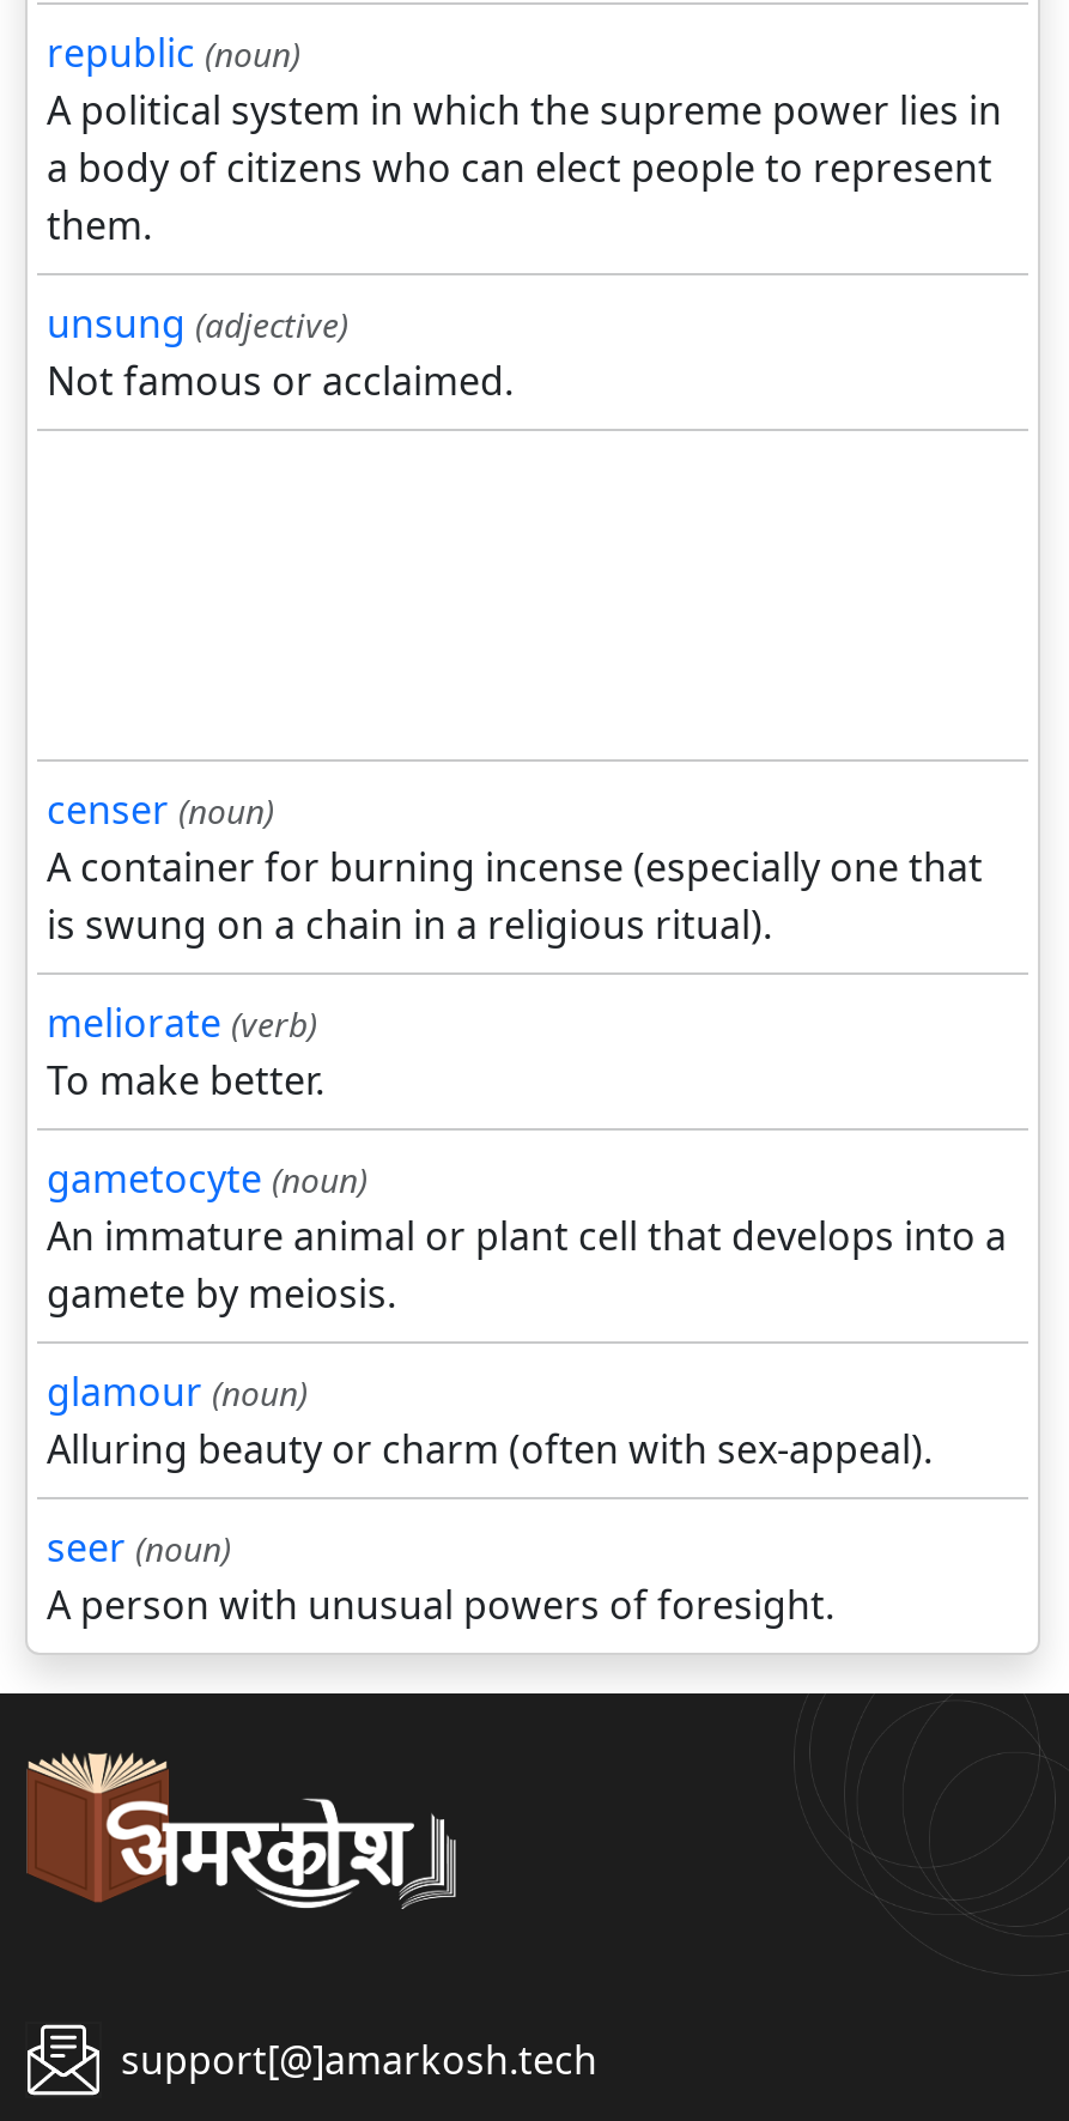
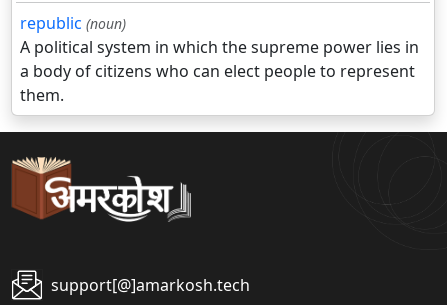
[47,297,514,408] unsung (adjective) | Not famous or acclaimed. -> none
[47,784,1007,1632] censer (noun) | A container for burning incense (especially one that | is swung on a chain in a religious ritual). | meliorate (verb) | To make better. | gametocyte (noun) | An immature animal or plant cell that develops into a | gamete by meiosis. | glamour (noun) | Alluring beauty or charm (often with sex-appeal). | seer (noun) | A person with unusual powers of foresight. -> none

